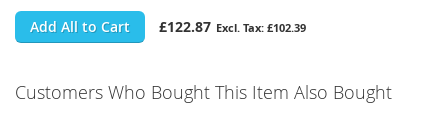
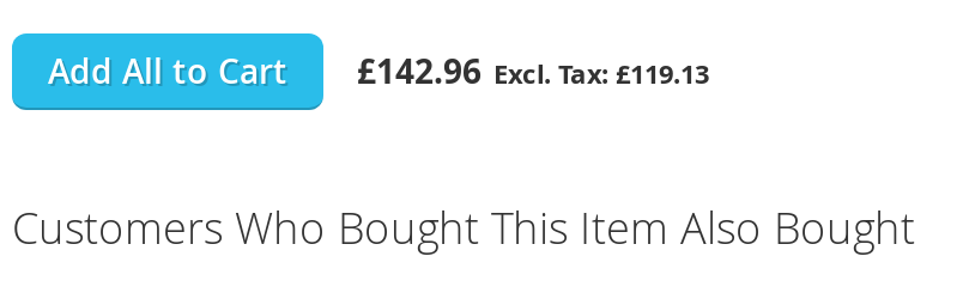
[30,17,211,36] Add All to Cart £122.87 -> [48,47,481,93] Add All to Cart £142.96
[267,20,306,35] £102.39 -> [616,55,709,90] £119.13

